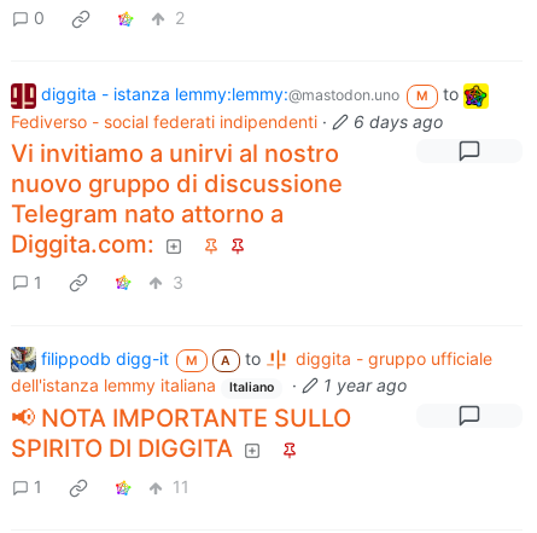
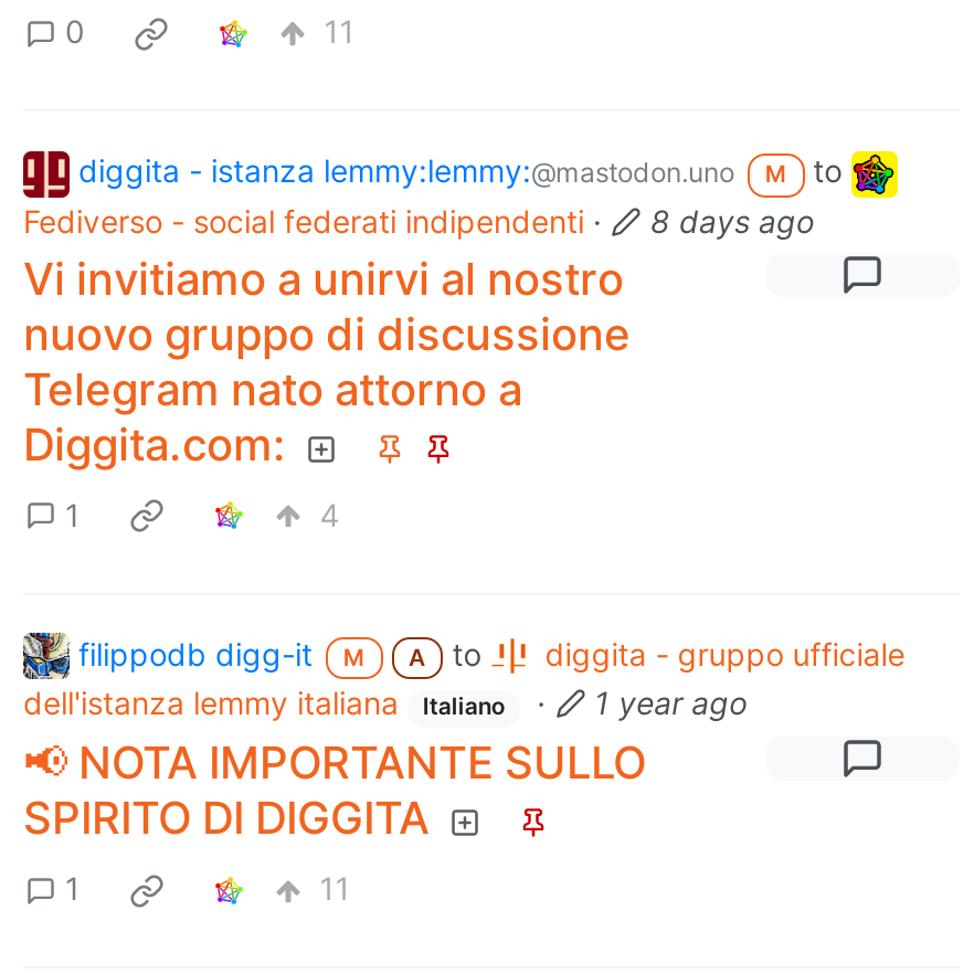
[175,8,185,28] 2 -> [324,13,355,51] 11
[11,111,443,131] Fediverso - social federati indipendenti · 6 days ago -> [23,201,814,239] Fediverso - social federati indipendenti · 8 days ago
[173,272,184,293] 3 -> [320,496,339,534] 4

